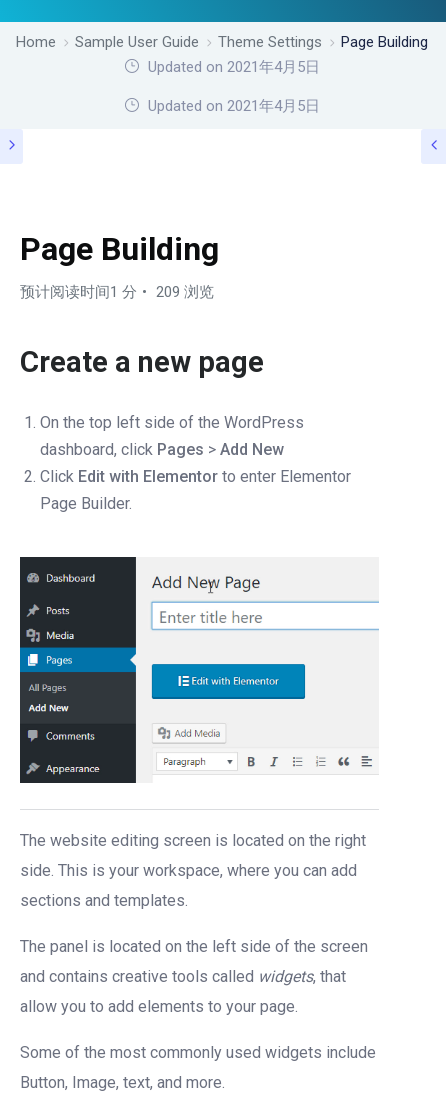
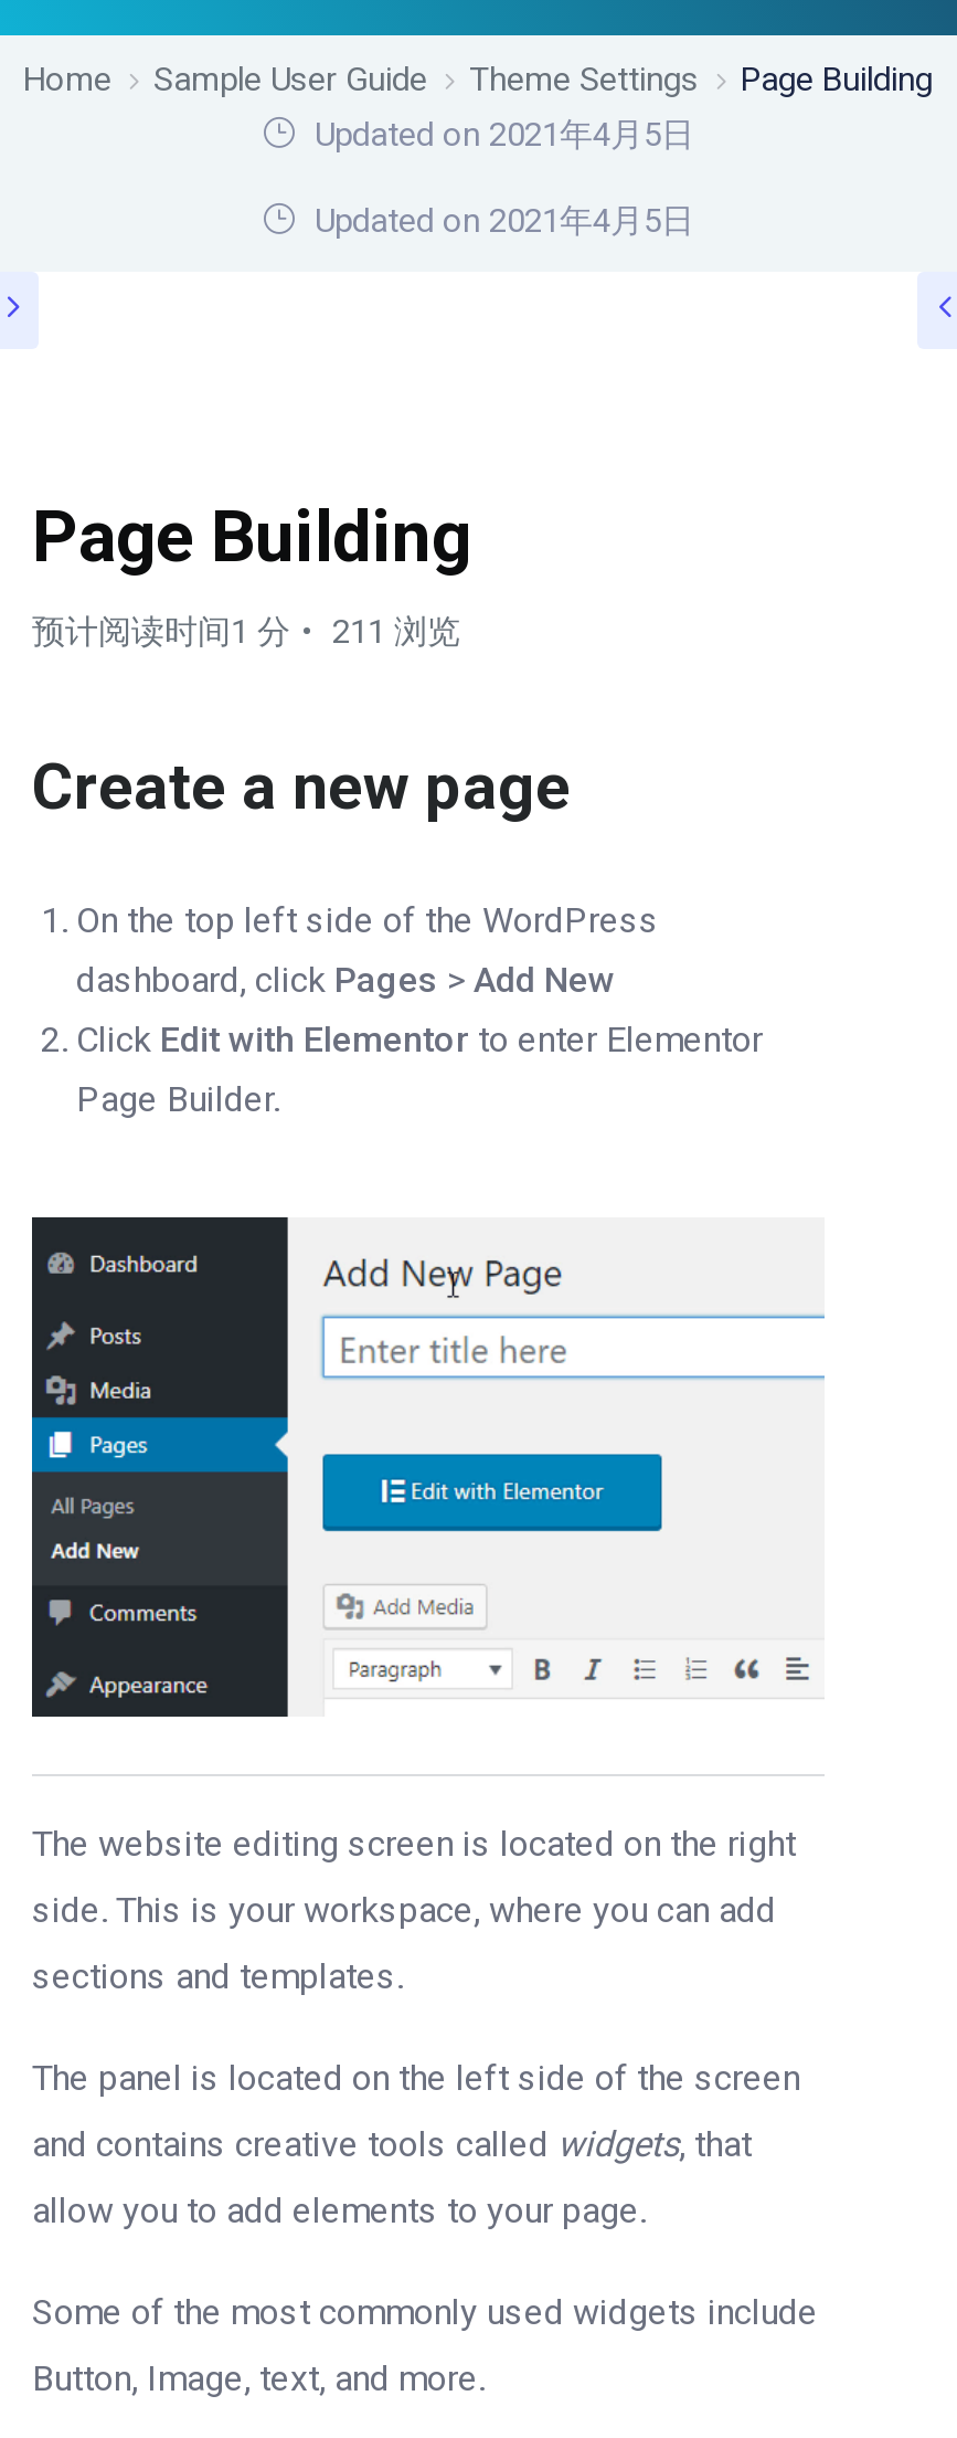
[20,283,214,301] 预计阅读时间1 分 209 浏览 -> [32,612,460,652] 预计阅读时间1 分 211 浏览

